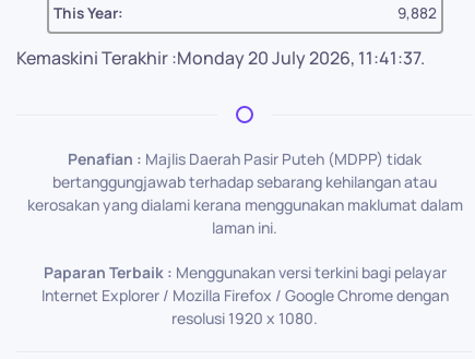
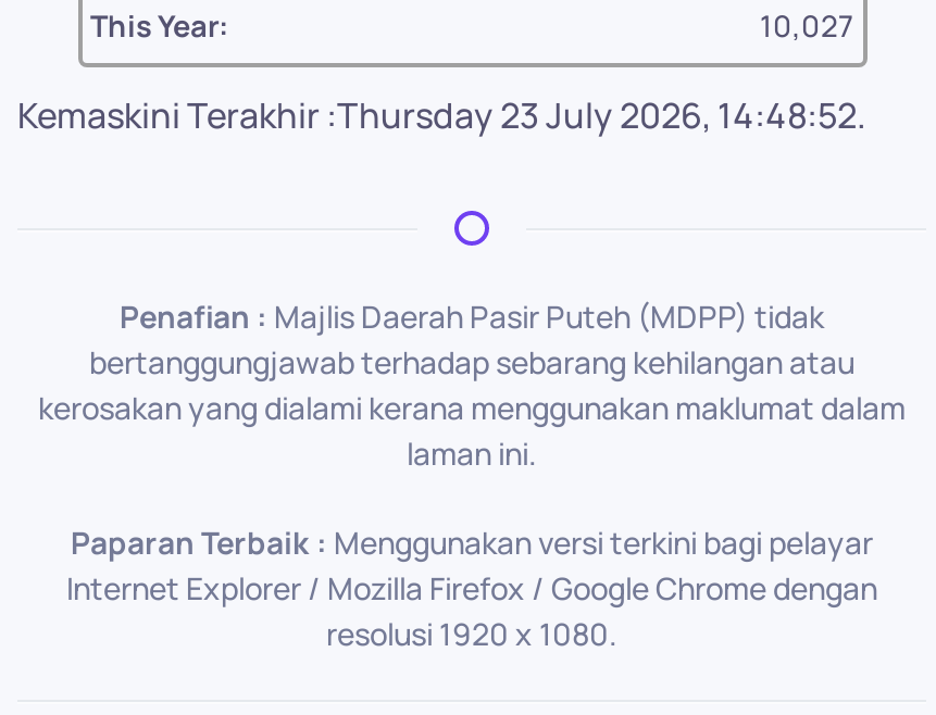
[397,3,436,23] 9,882 -> [760,7,853,46] 10,027
[16,46,425,70] Kemaskini Terakhir :Monday 20 July 2026, 11:41:37. -> [17,91,865,139] Kemaskini Terakhir :Thursday 23 July 2026, 14:48:52.

